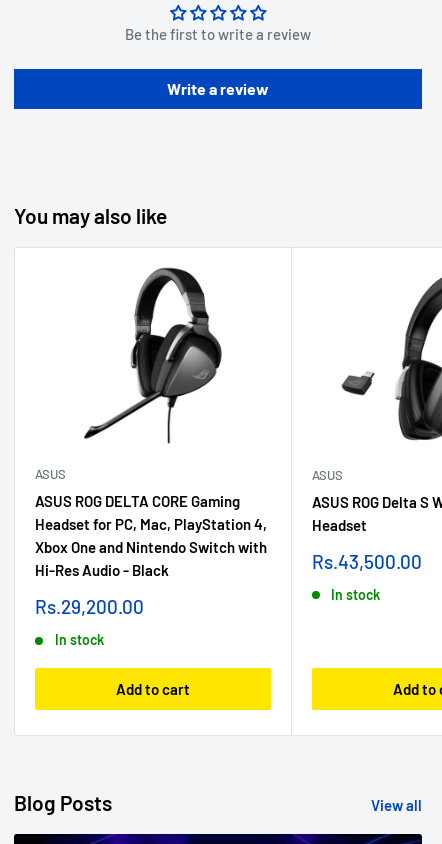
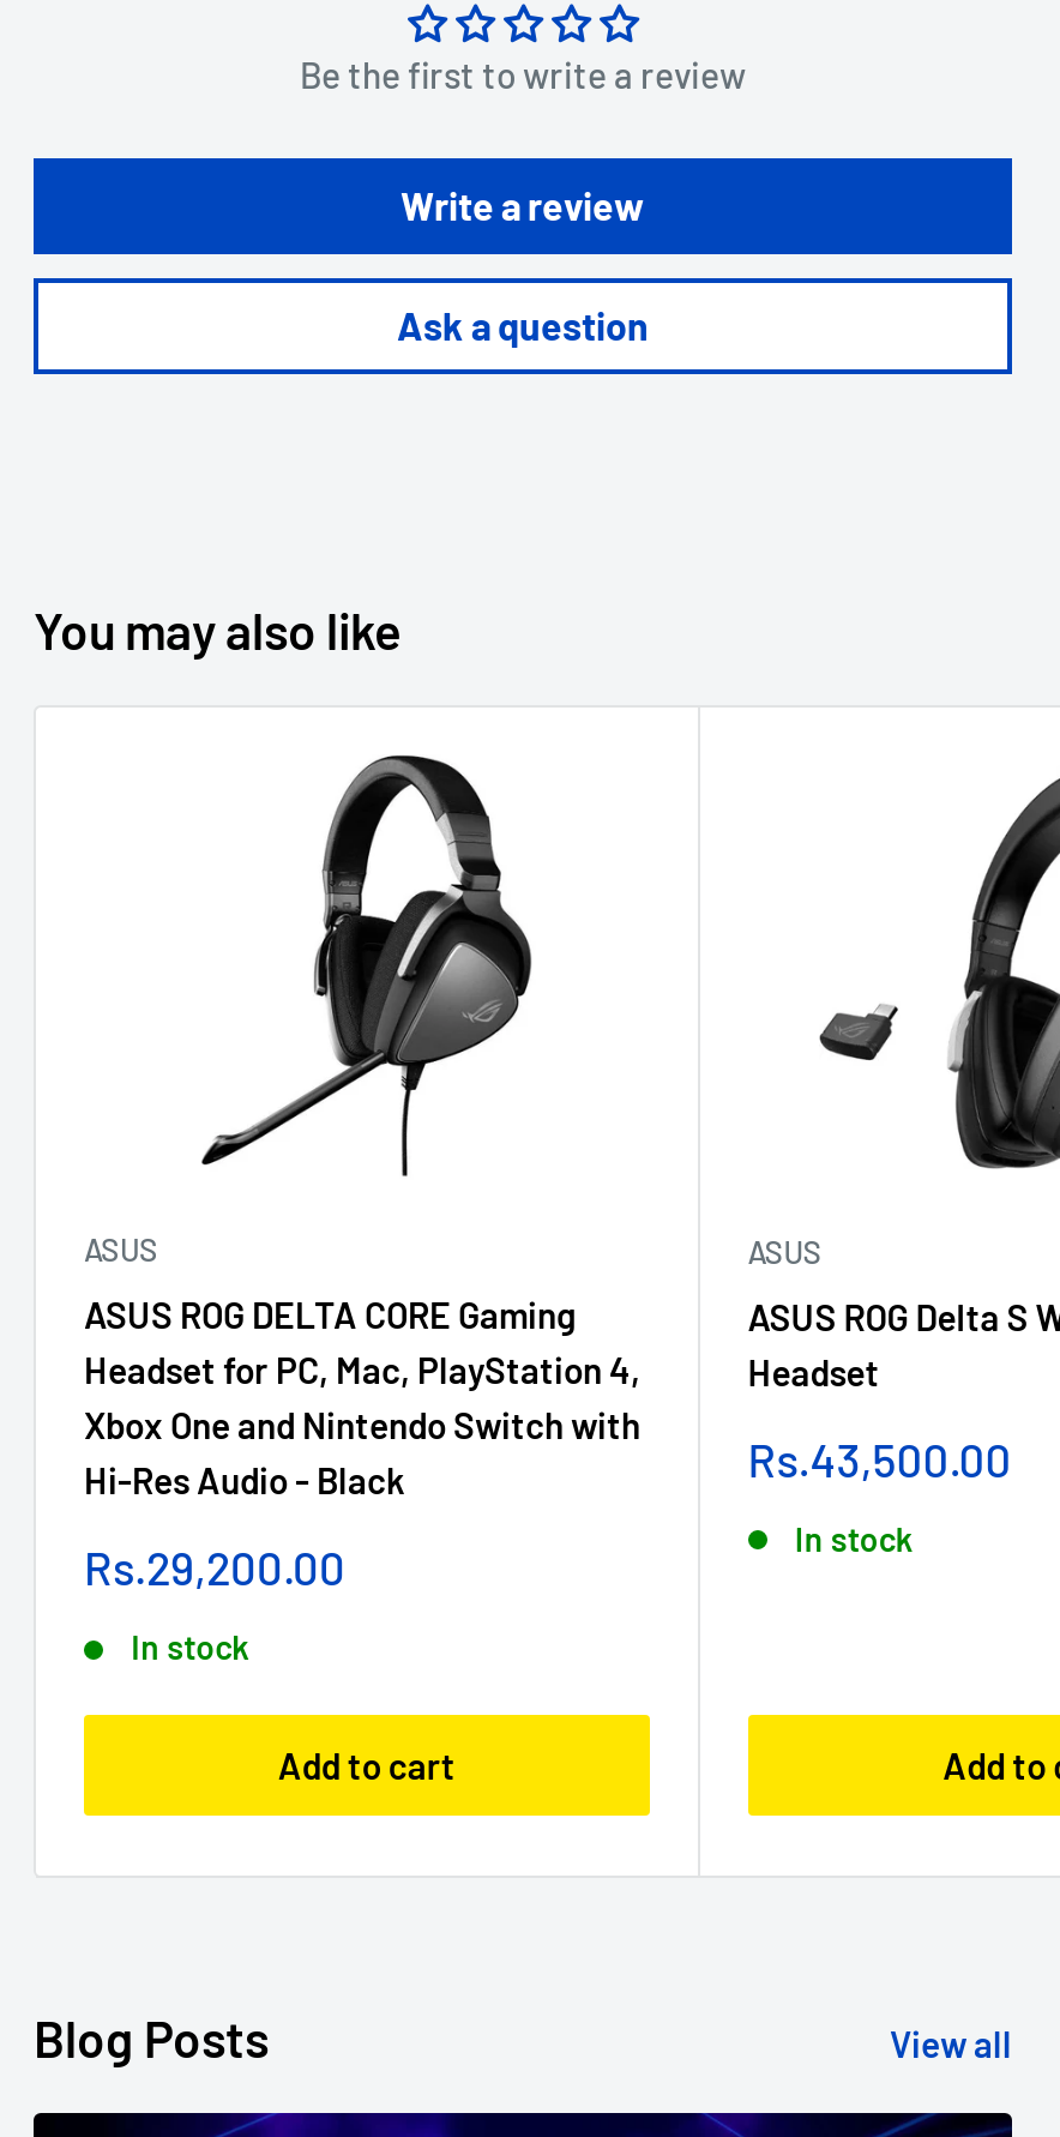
none -> [397,301,649,347] Ask a question

